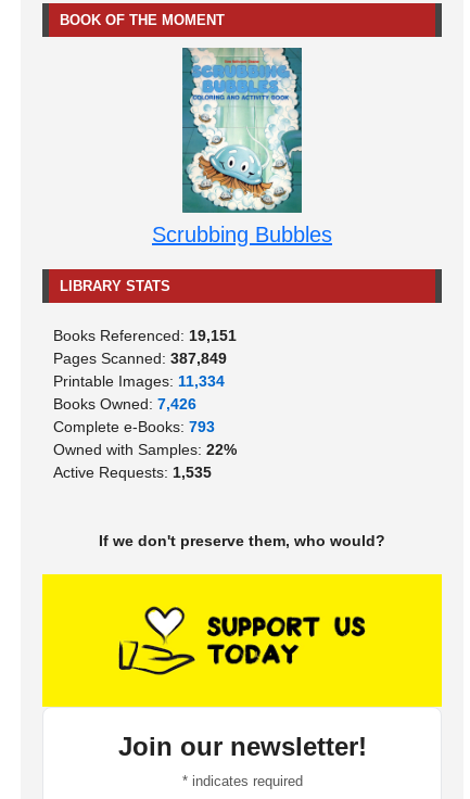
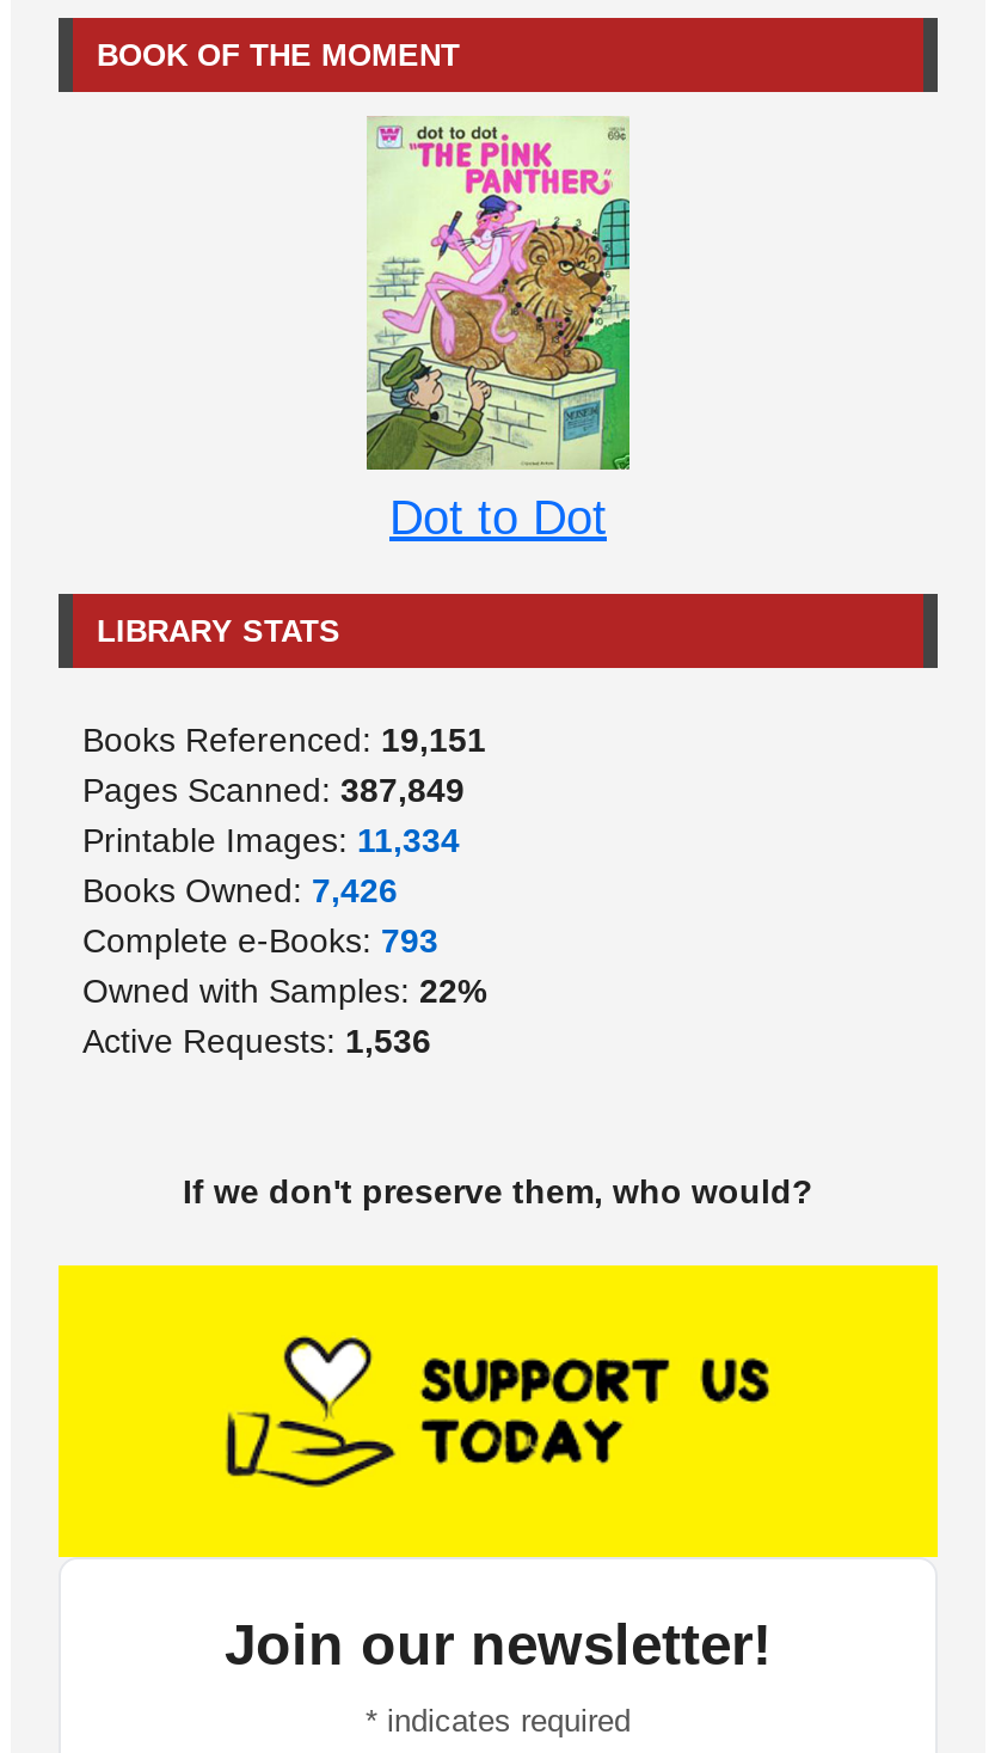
[152,47,332,246] [image] | Scrubbing Bubbles -> [367,116,629,544] [image] | Dot to Dot
[53,463,212,481] Active Requests: 1,535 -> [82,1022,431,1060] Active Requests: 1,536

